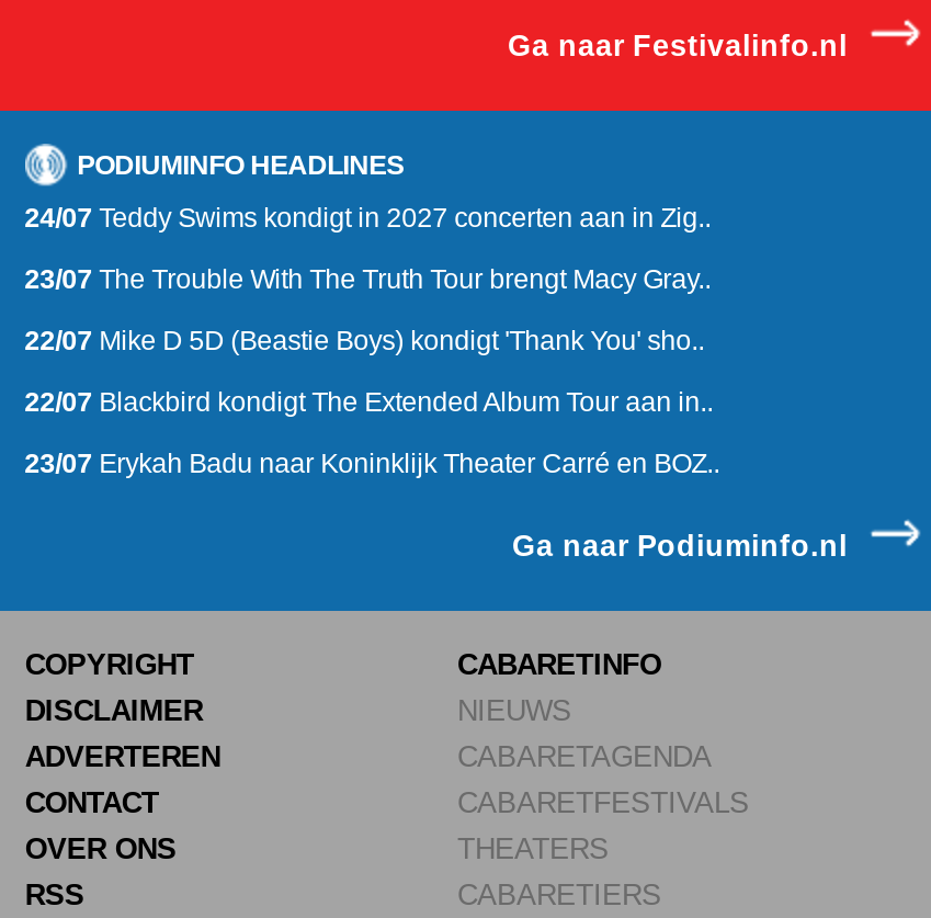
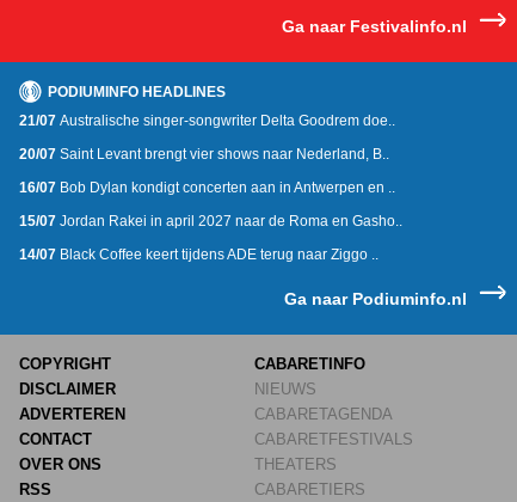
[24,202,711,233] 24/07 Teddy Swims kondigt in 2027 concerten aan in Zig.. -> [19,112,395,129] 21/07 Australische singer-songwriter Delta Goodrem doe..
[24,263,711,294] 23/07 The Trouble With The Truth Tour brengt Macy Gray.. -> [19,145,389,162] 20/07 Saint Levant brengt vier shows naar Nederland, B..
[24,325,704,356] 22/07 Mike D 5D (Beastie Boys) kondigt 'Thank You' sho.. -> [19,179,395,196] 16/07 Bob Dylan kondigt concerten aan in Antwerpen en ..
[24,386,713,417] 22/07 Blackbird kondigt The Extended Album Tour aan in.. -> [19,212,402,229] 15/07 Jordan Rakei in april 2027 naar de Roma en Gasho..
[24,448,720,478] 23/07 Erykah Badu naar Koninklijk Theater Carré en BOZ.. -> [19,246,378,262] 14/07 Black Coffee keert tijdens ADE terug naar Ziggo ..

